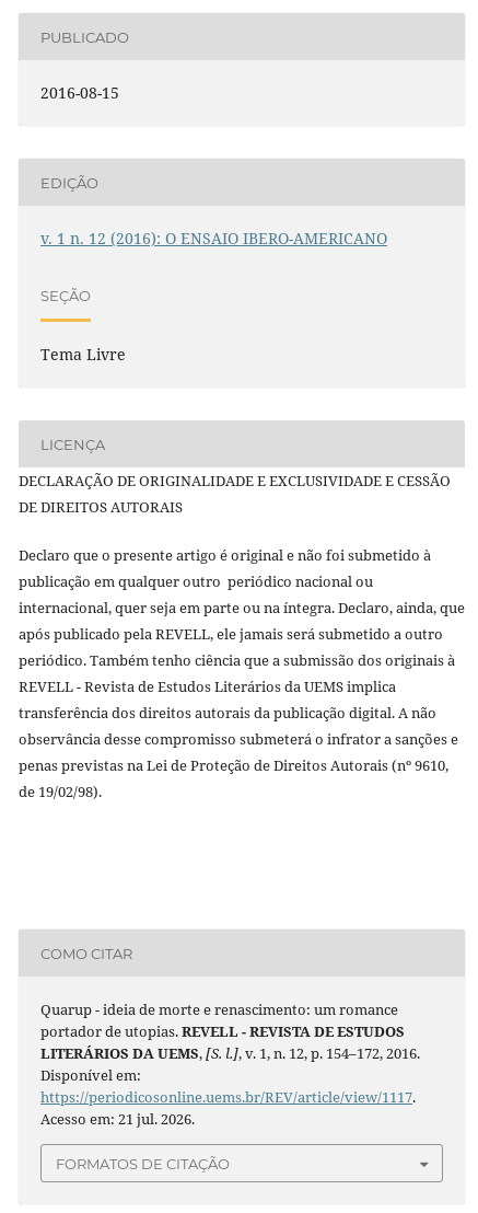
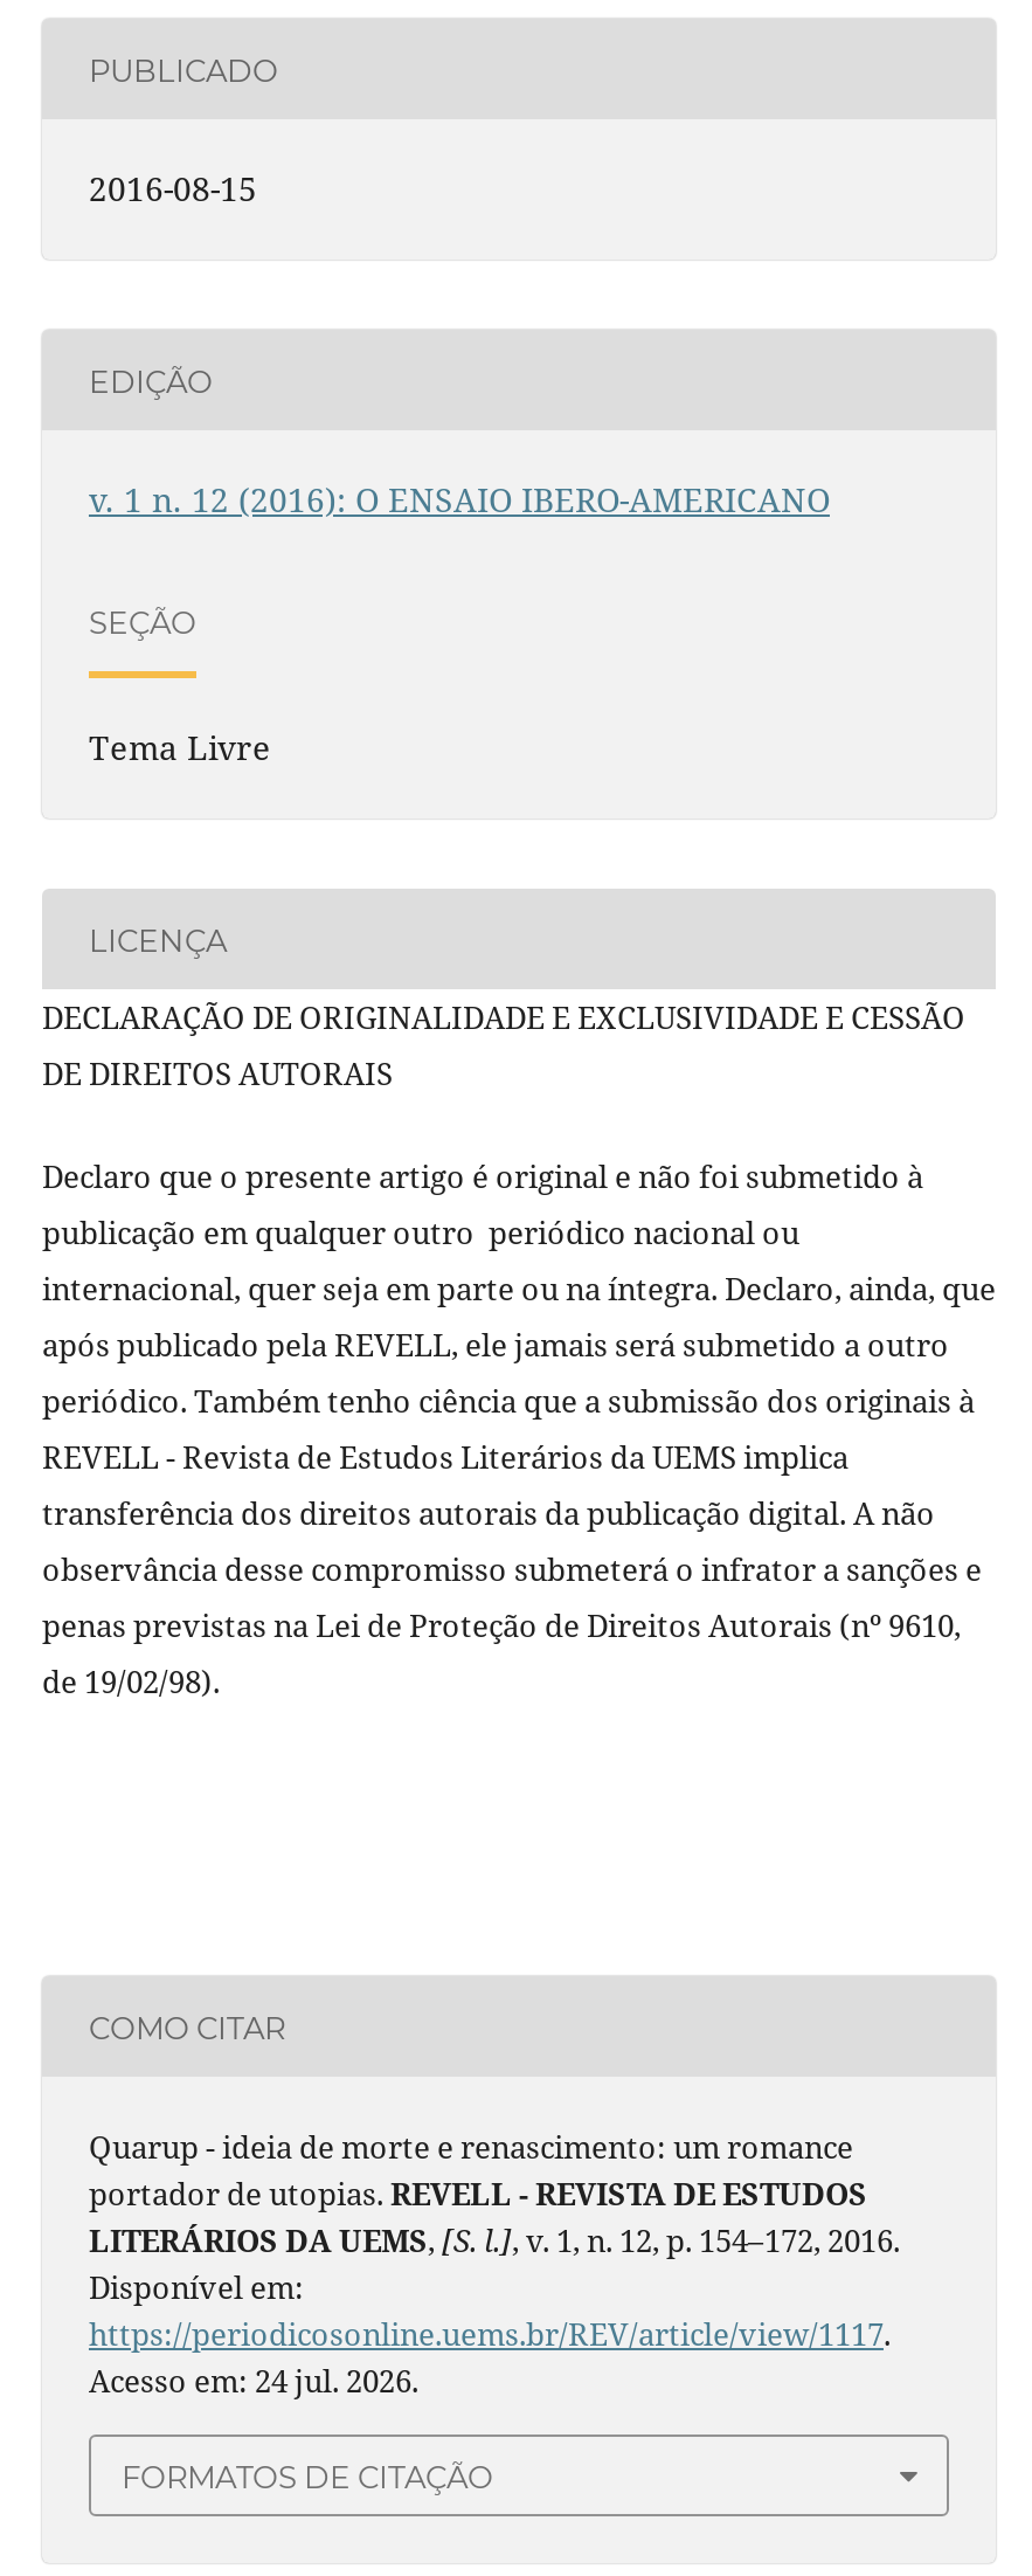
[40,1109,195,1129] Acesso em: 21 jul. 2026. -> [89,2360,418,2402] Acesso em: 24 jul. 2026.

